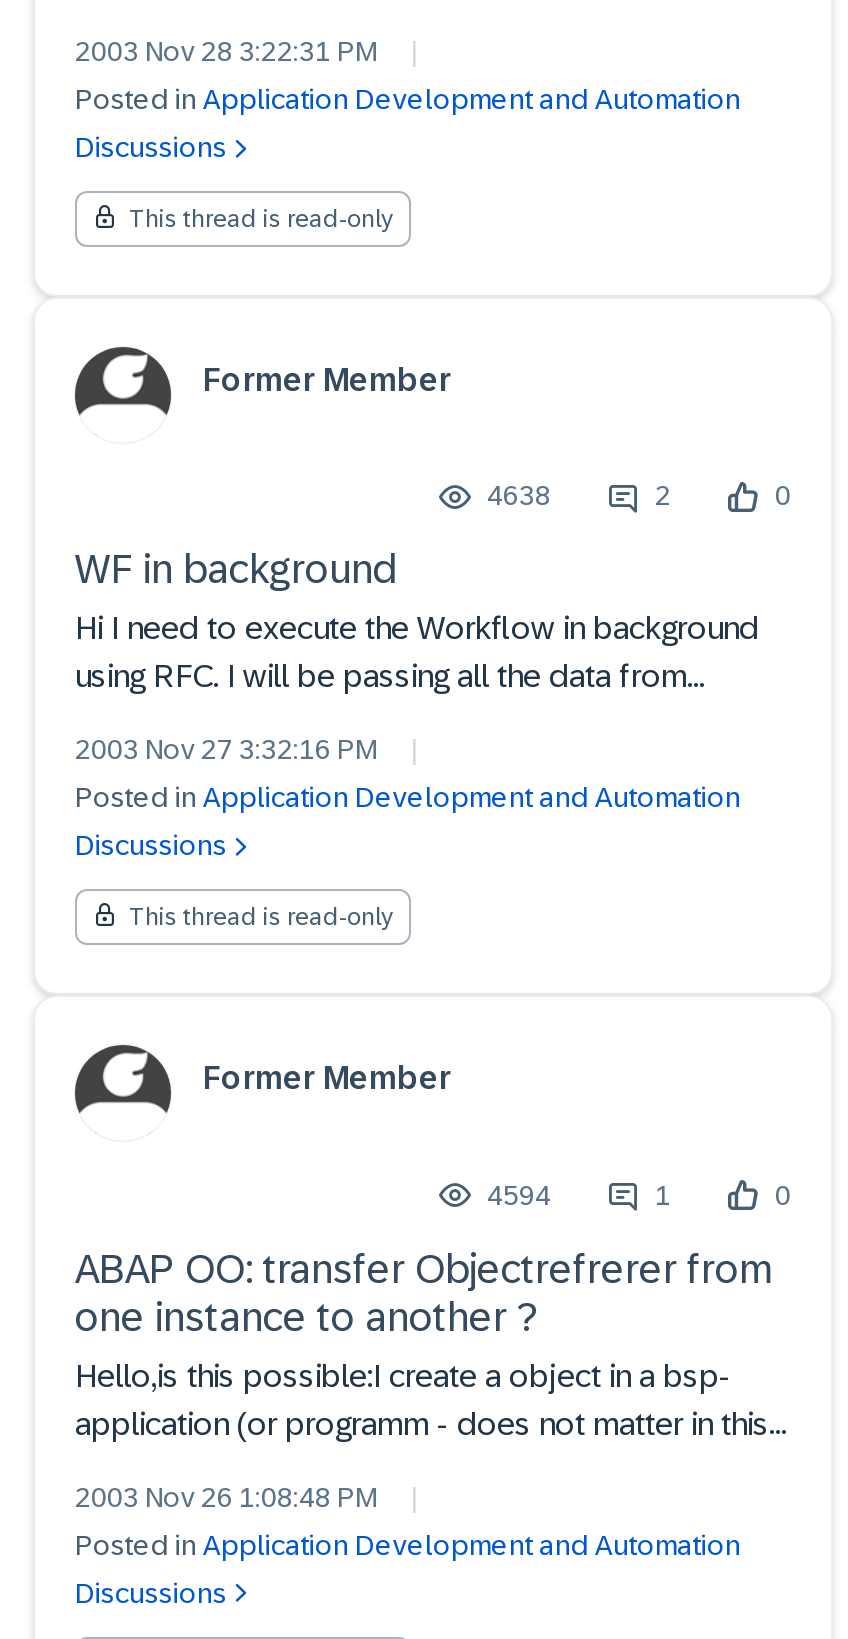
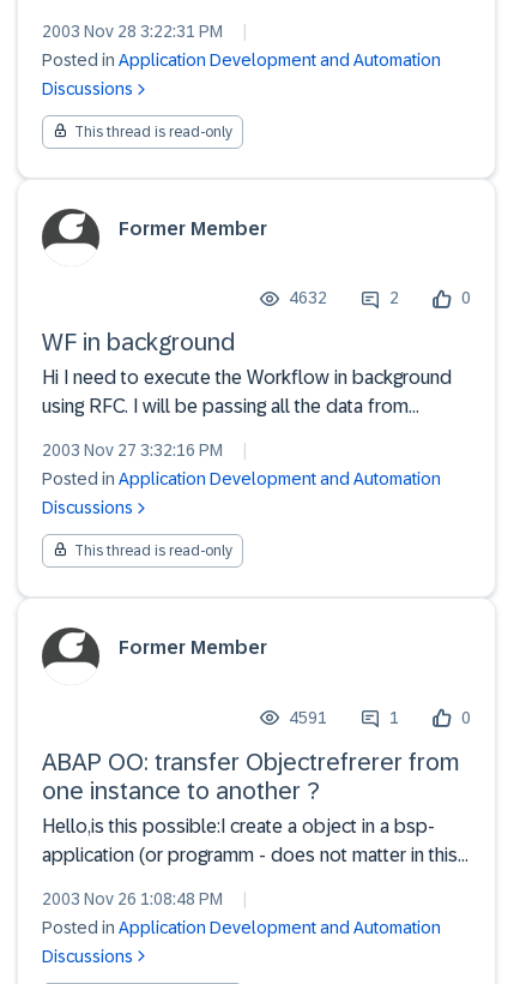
[487,479,551,511] 4638 -> [289,288,327,307] 4632
[487,1178,551,1210] 4594 -> [289,707,327,727] 4591

